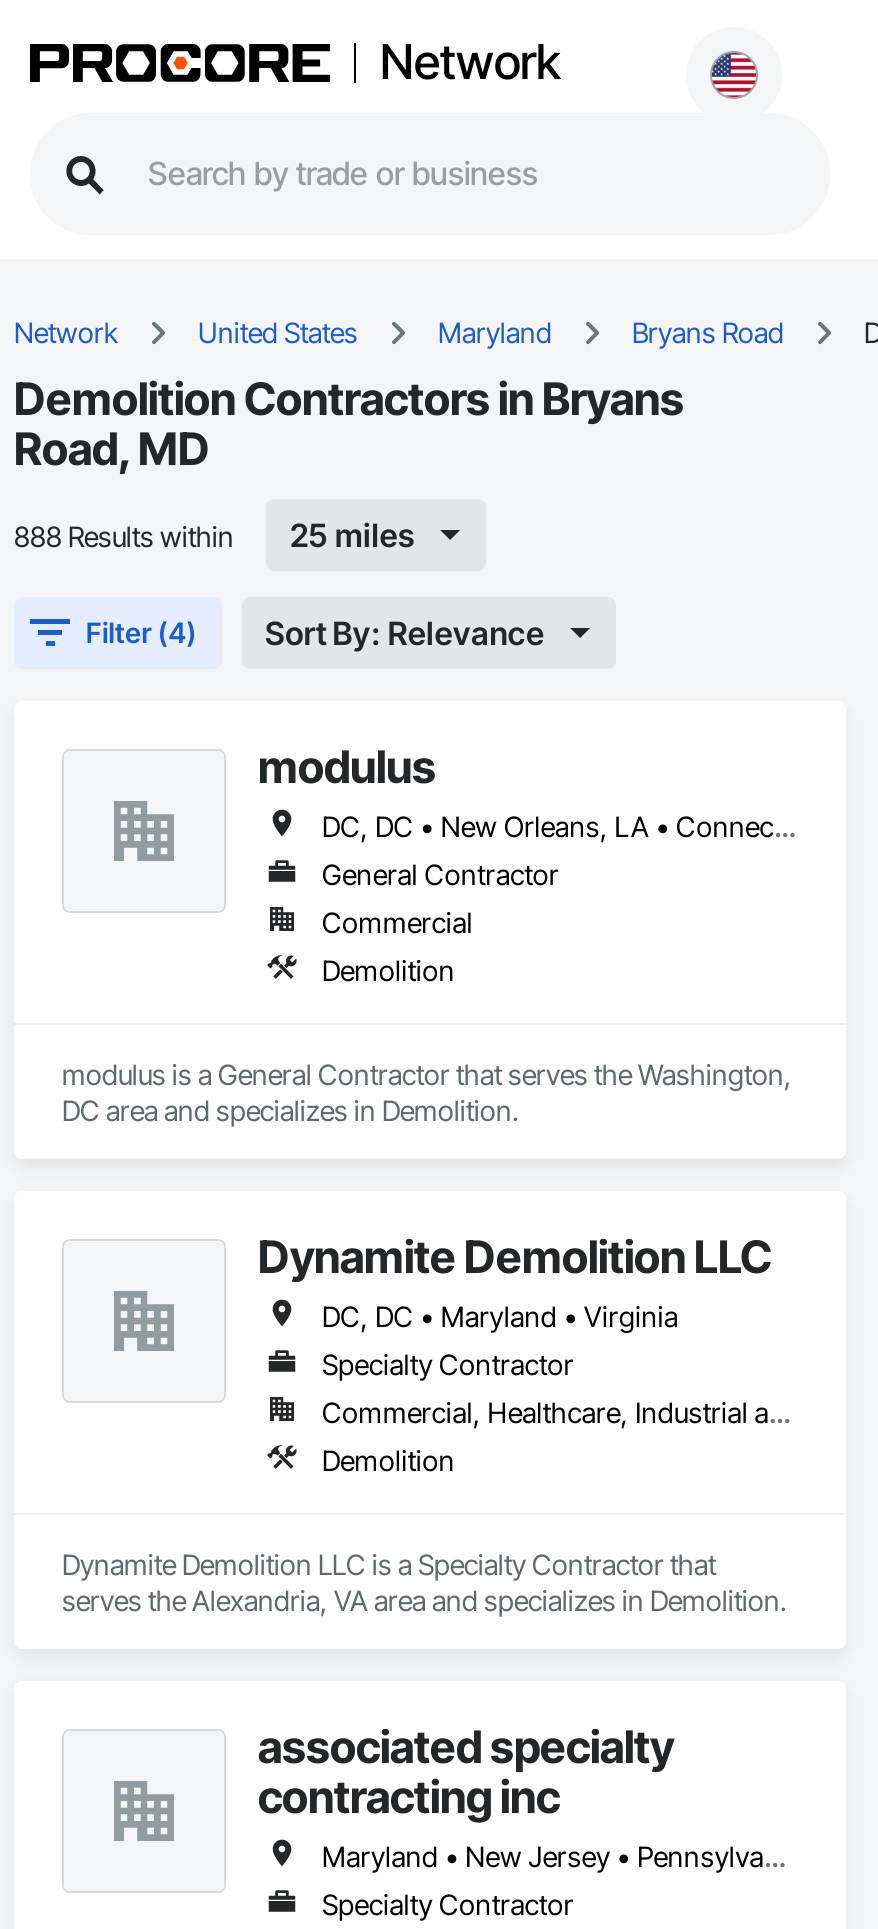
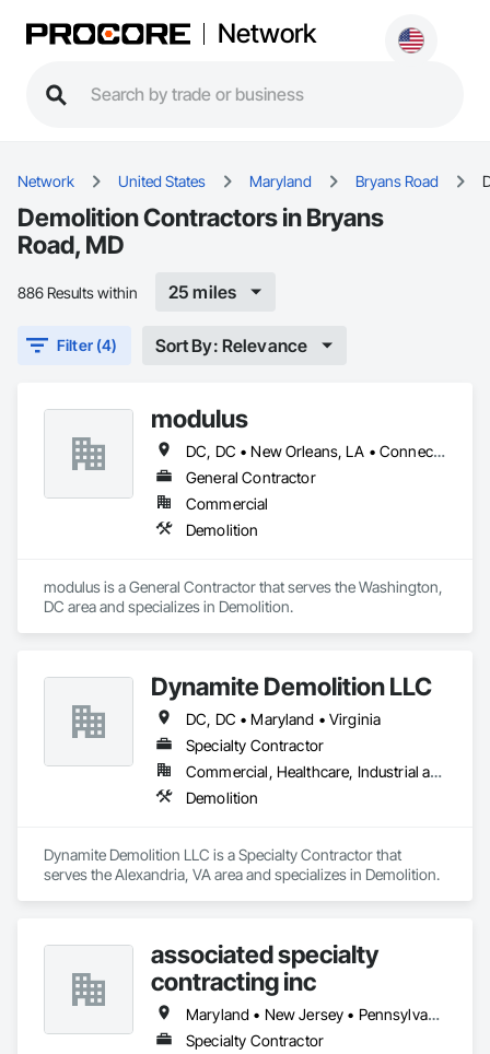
[14,518,234,552] 888 Results within -> [17,283,138,301] 886 Results within

